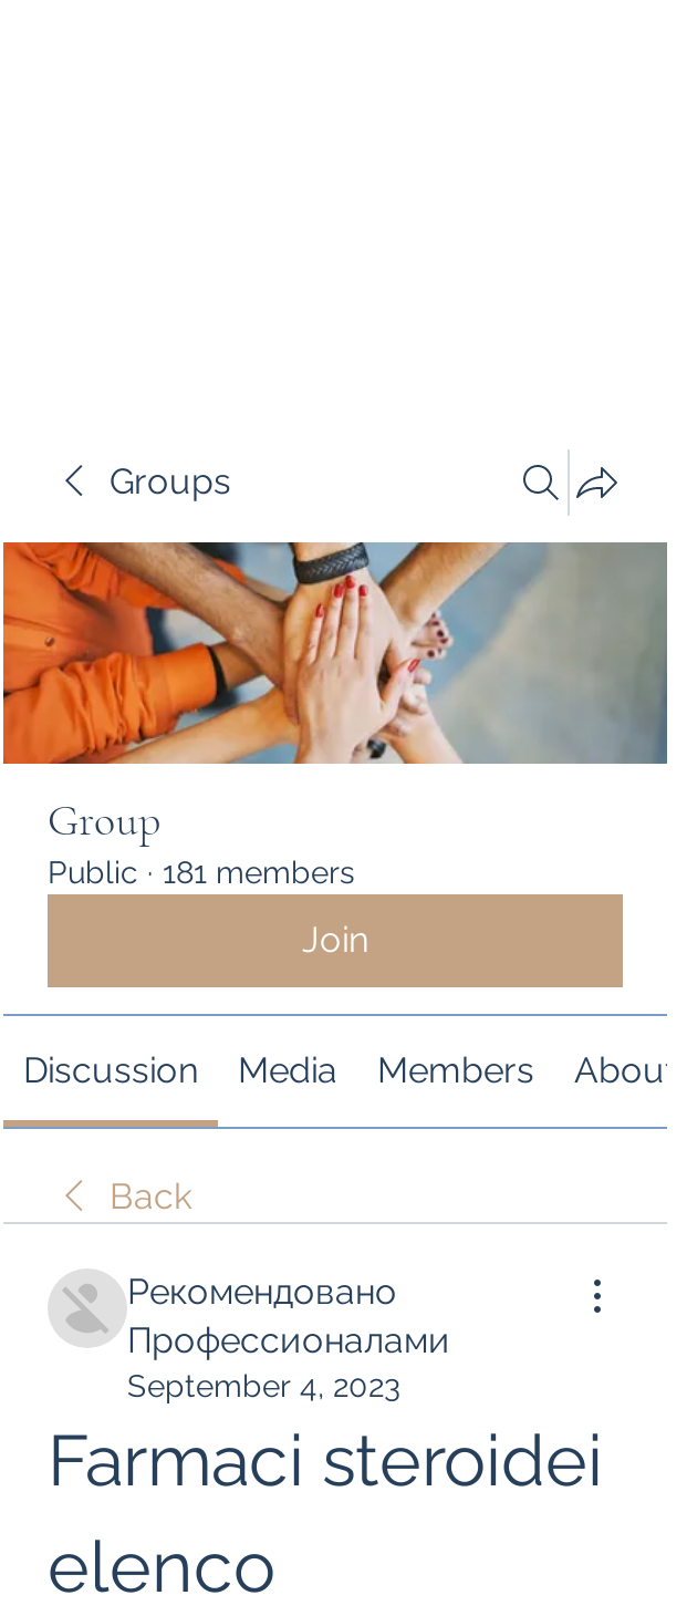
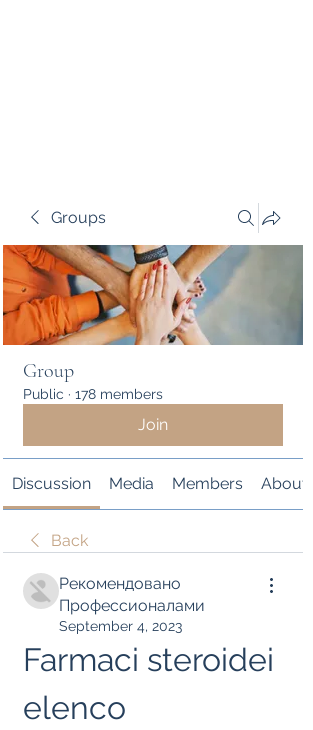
[48,854,355,890] Public · 181 members -> [23,386,163,402] Public · 178 members

